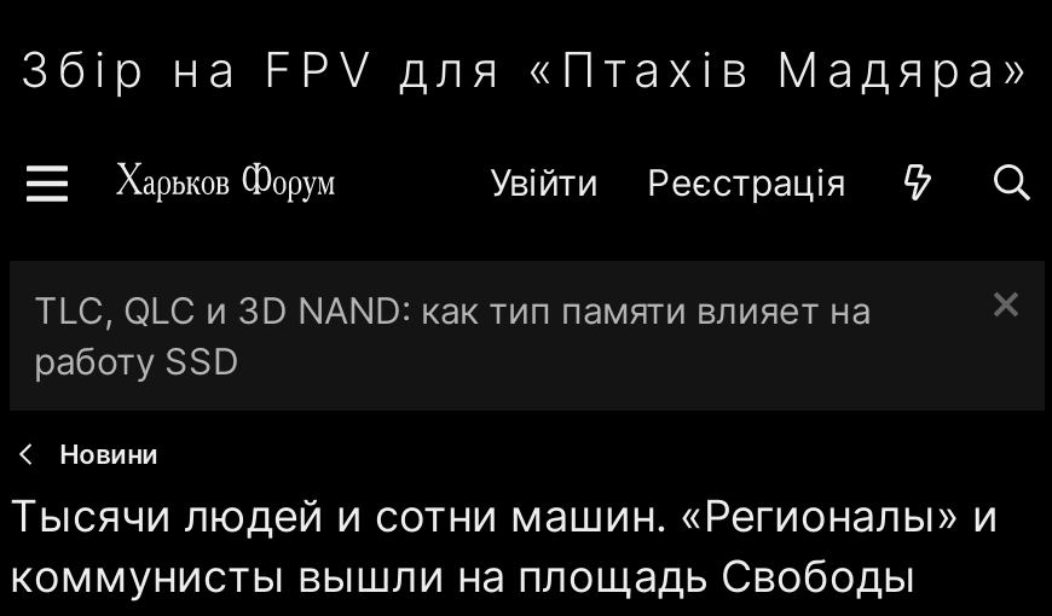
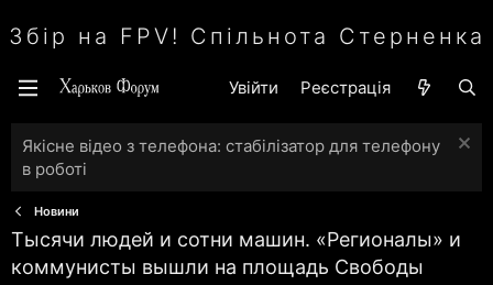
[19,41,1035,99] Збір на FPV для «Птахів Мадяра» -> [8,23,485,50] Збір на FPV! Спільнота Стерненка
[34,287,871,384] TLC, QLC и 3D NAND: как тип памяти влияет на | работу SSD -> [22,135,440,179] Якісне відео з телефона: стабілізатор для телефону | в роботі

